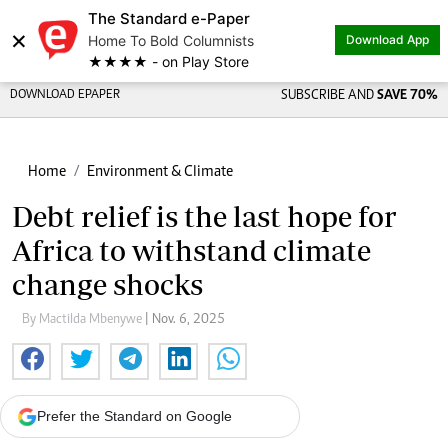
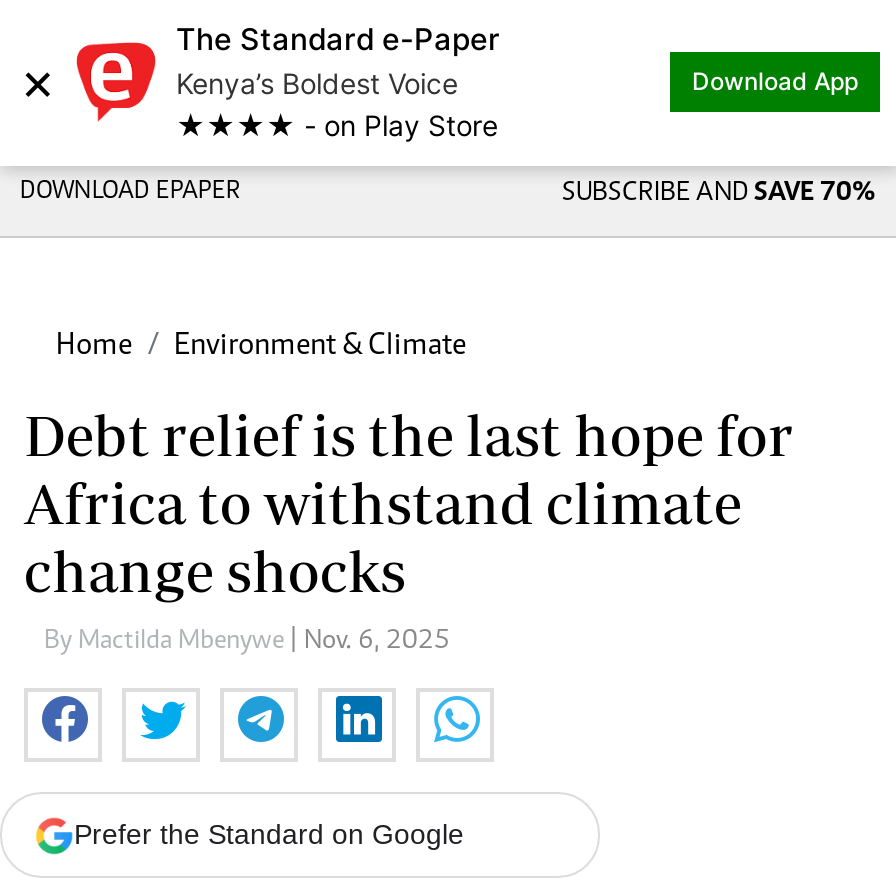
[88,32,254,49] Home To Bold Columnists -> [176,66,458,100] Kenya’s Boldest Voice

